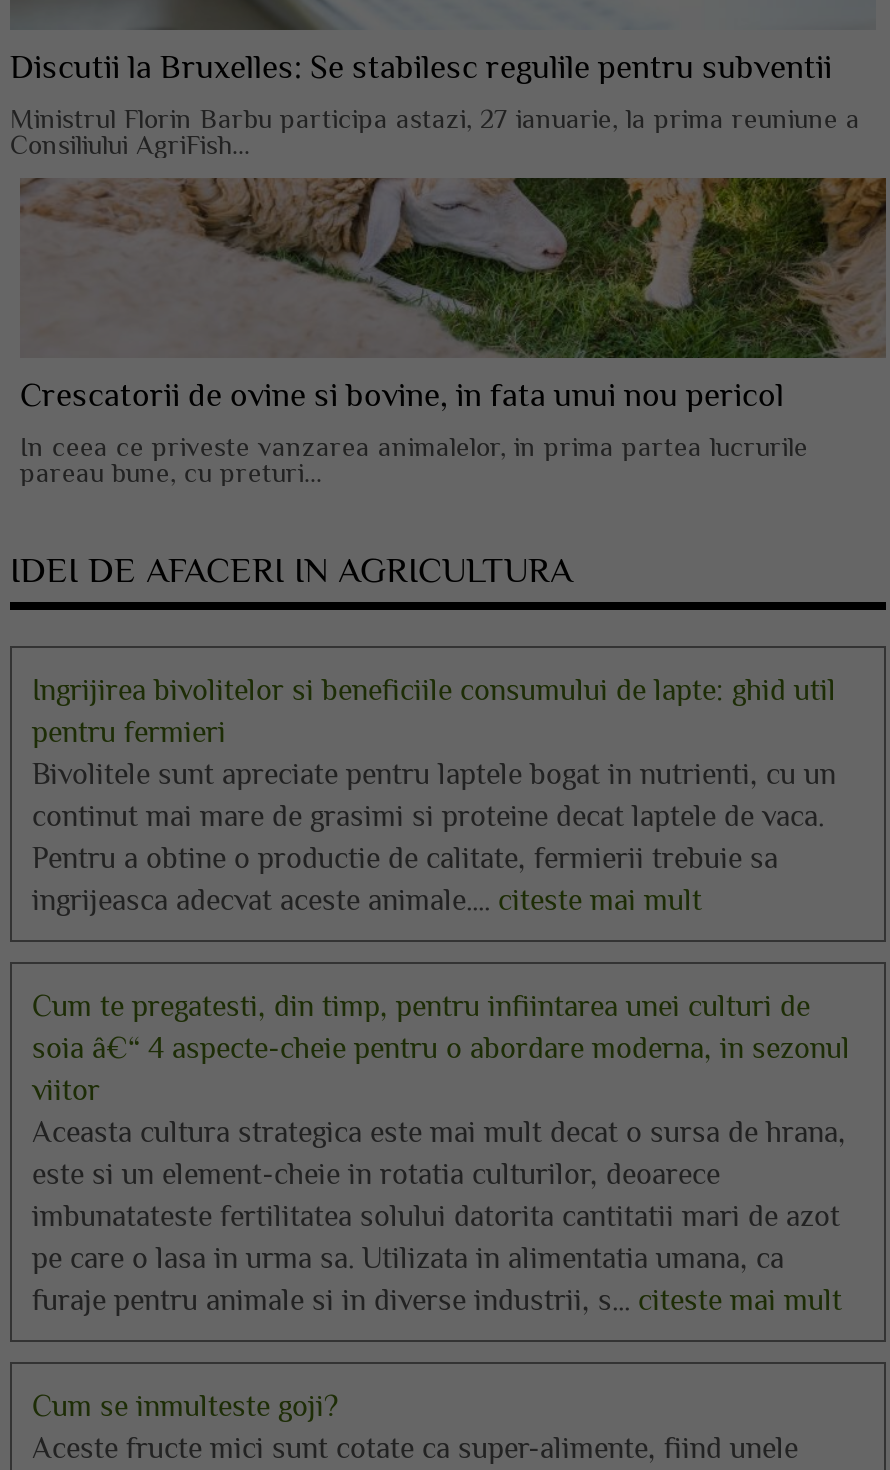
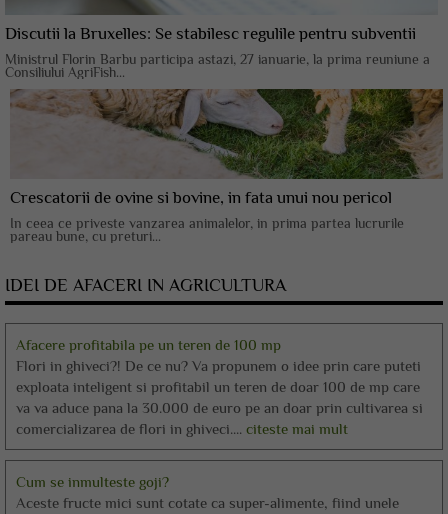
[32,672,850,1316] Ingrijirea bivolitelor si beneficiile consumului de lapte: ghid util | pentru fermieri | Bivolitele sunt apreciate pentru laptele bogat in nutrienti, cu un | continut mai mare de grasimi si proteine decat laptele de vaca. | Pentru a obtine o productie de calitate, fermierii trebuie sa | ingrijeasca adecvat aceste animale.... citeste mai mult | Cum te pregatesti, din timp, pentru infiintarea unei culturi de | soia â€“ 4 aspecte-cheie pentru o abordare moderna, in sezonul | viitor | Aceasta cultura strategica este mai mult decat o sursa de hrana, | este si un element-cheie in rotatia culturilor, deoarece | imbunatateste fertilitatea solului datorita cantitatii mari de azot | pe care o lasa in urma sa. Utilizata in alimentatia umana, ca | furaje pentru animale si in diverse industrii, s... citeste mai mult -> [16,336,423,437] Afacere profitabila pe un teren de 100 mp | Flori in ghiveci?! De ce nu? Va propunem o idee prin care puteti | exploata inteligent si profitabil un teren de doar 100 de mp care | va va aduce pana la 30.000 de euro pe an doar prin cultivarea si | comercializarea de flori in ghiveci.... citeste mai mult

